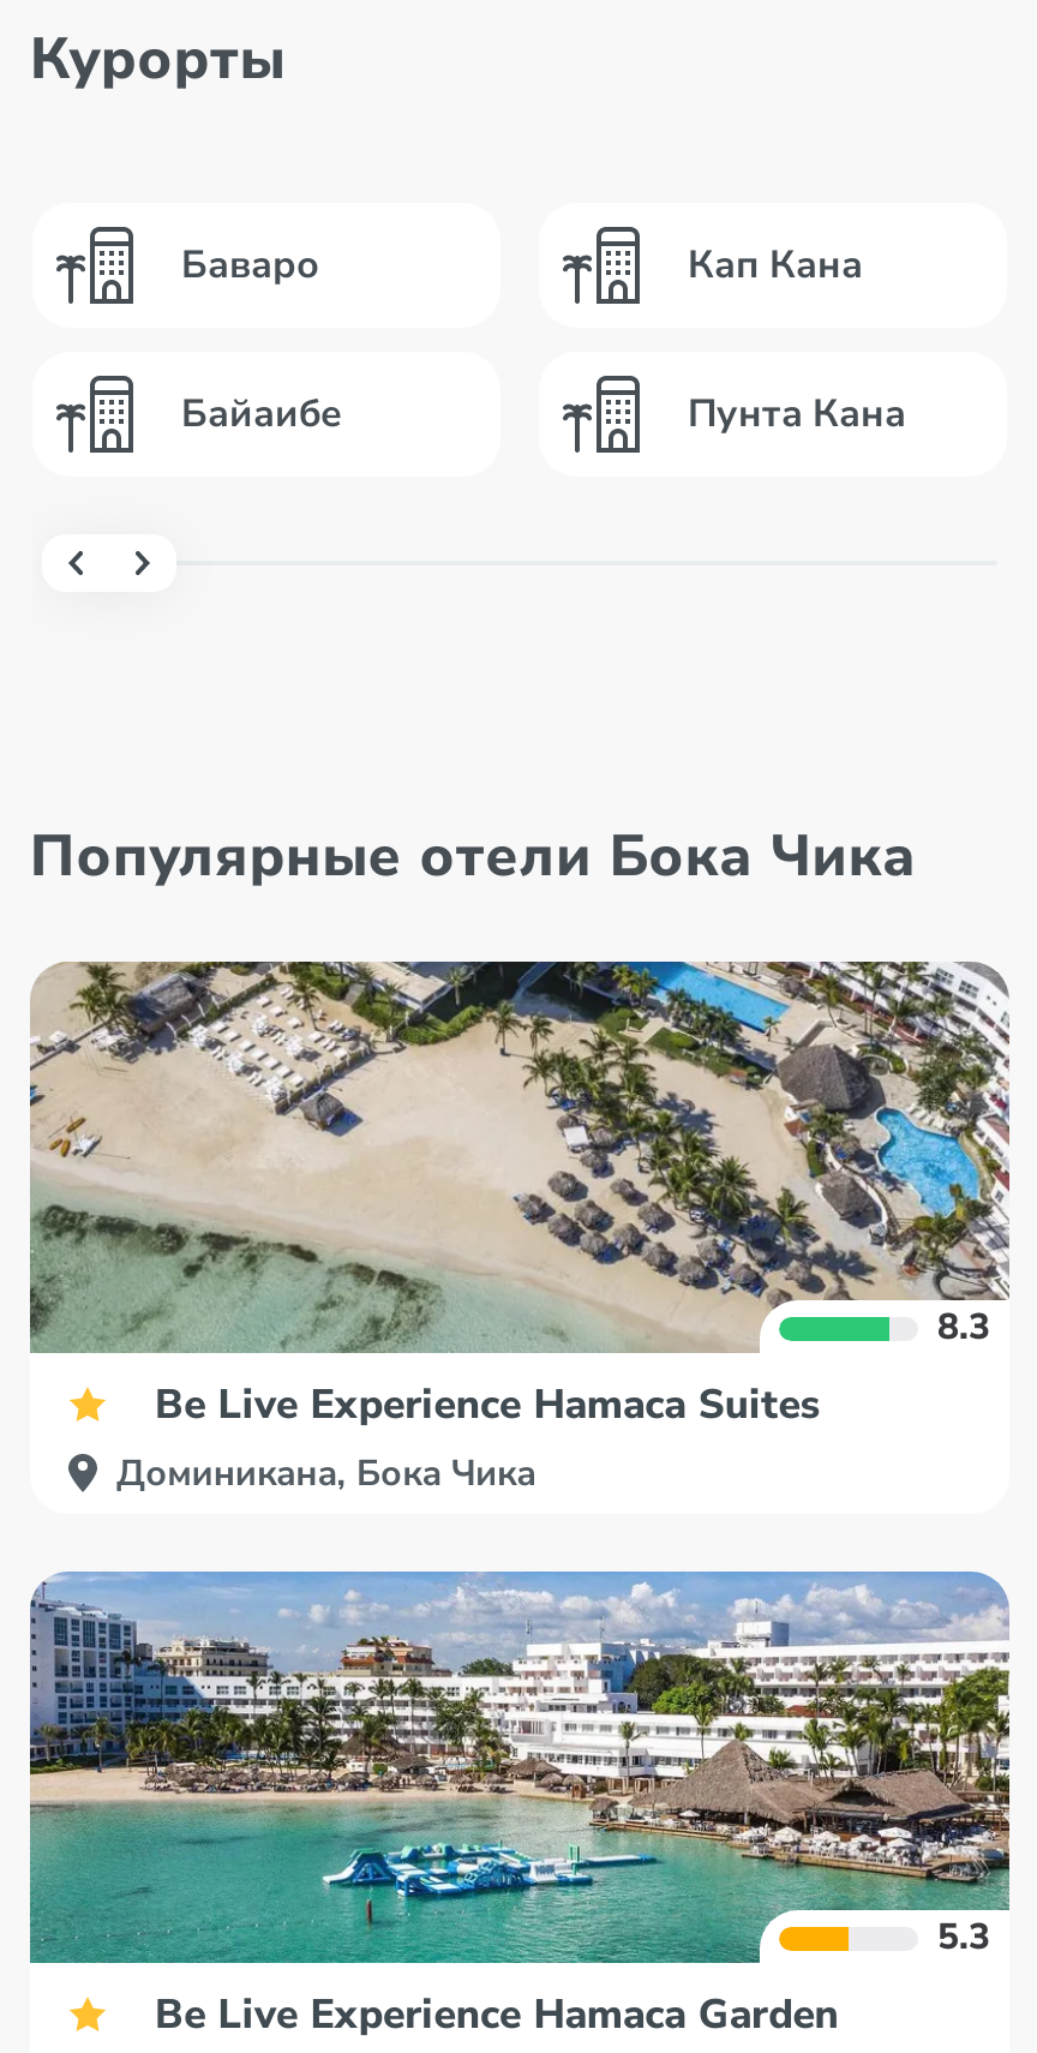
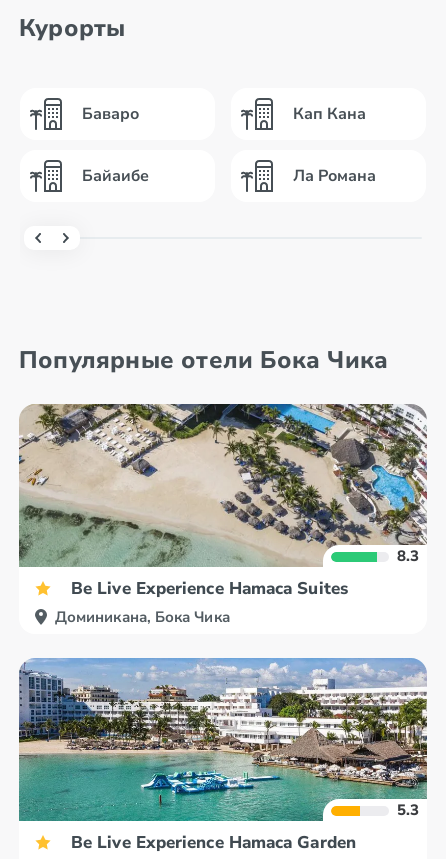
[688,388,906,441] Пунта Кана -> [293,165,376,187] Ла Романа

